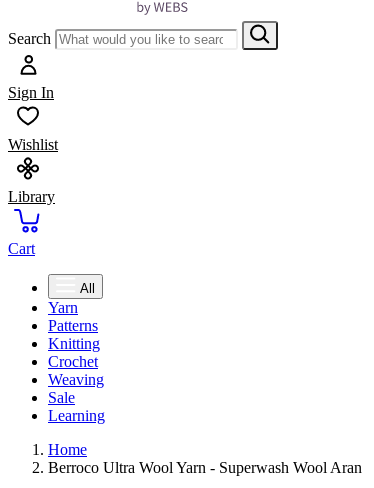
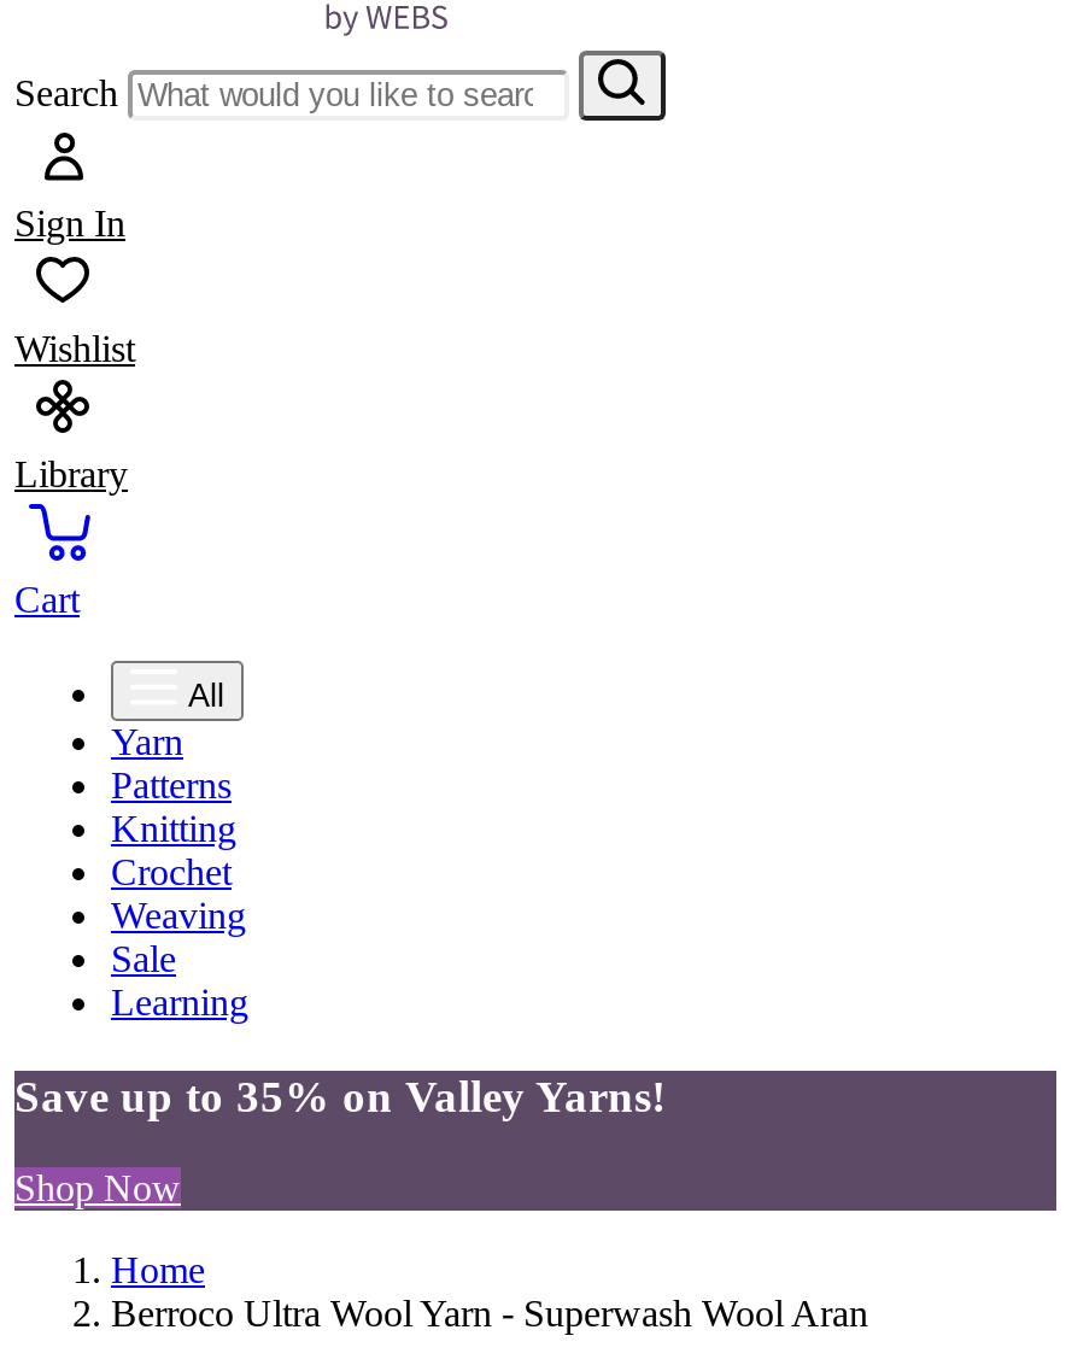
none -> [14,1070,666,1209] Save up to 35% on Valley Yarns! | Shop Now

